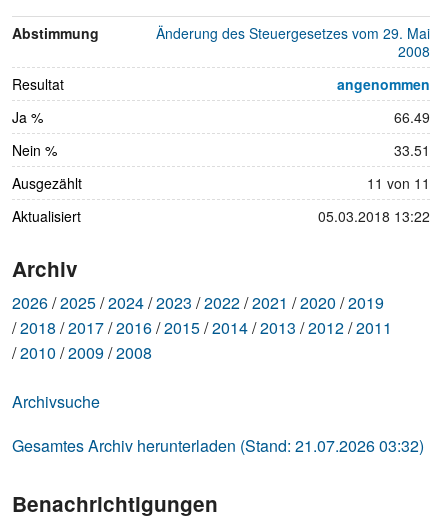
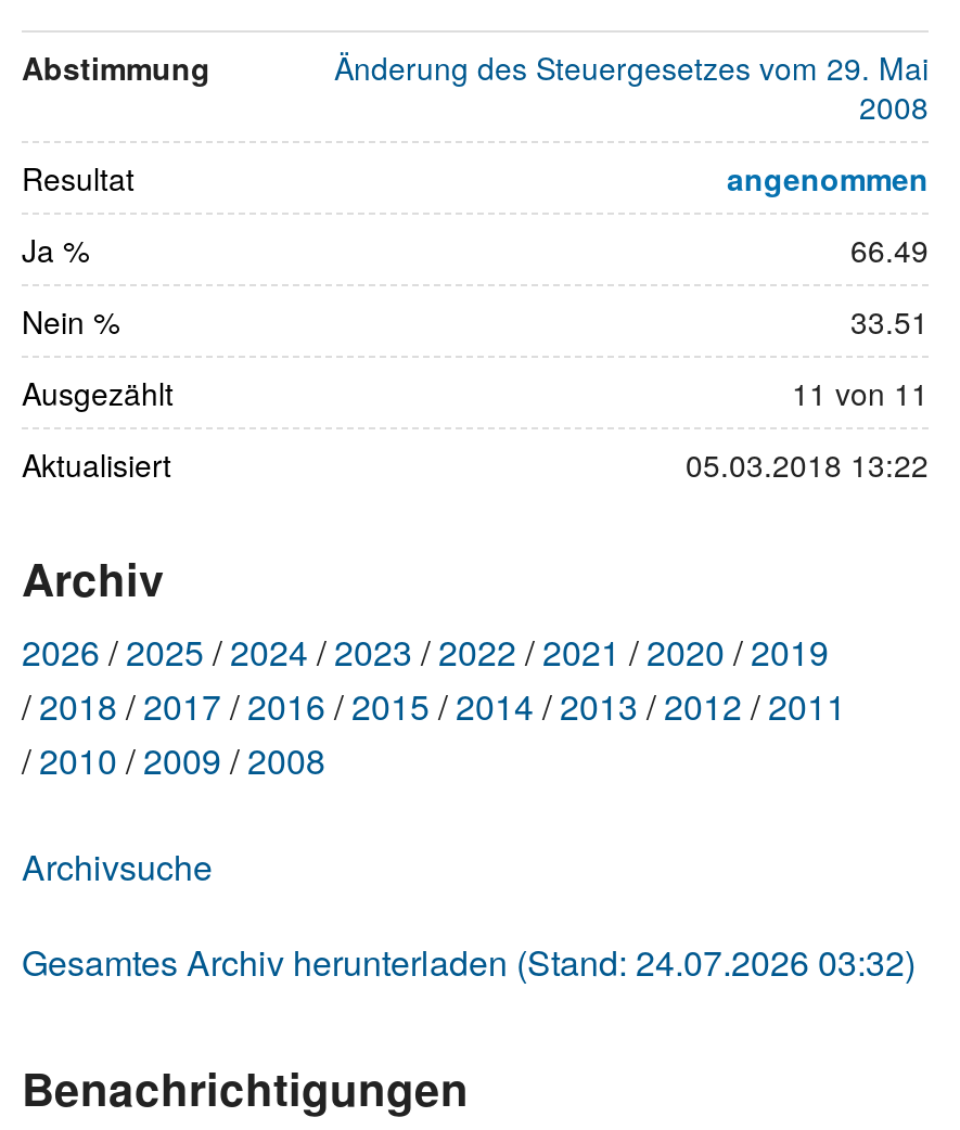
[12,434,424,457] Gesamtes Archiv herunterladen (Stand: 21.07.2026 03:32) -> [22,937,916,987] Gesamtes Archiv herunterladen (Stand: 24.07.2026 03:32)

